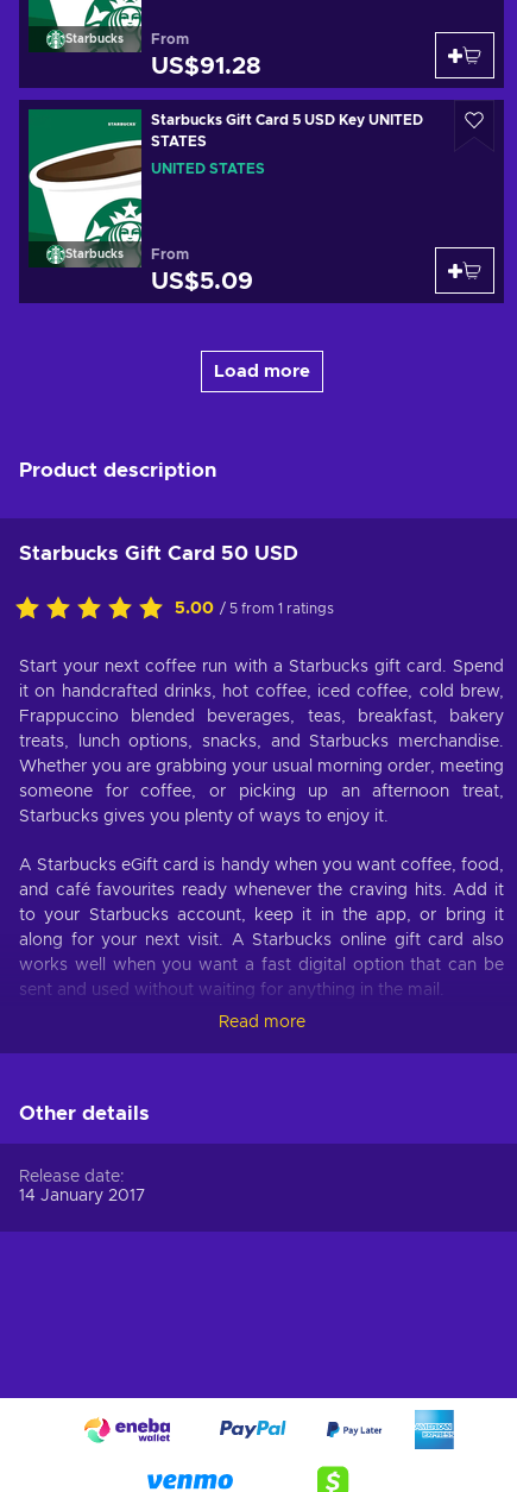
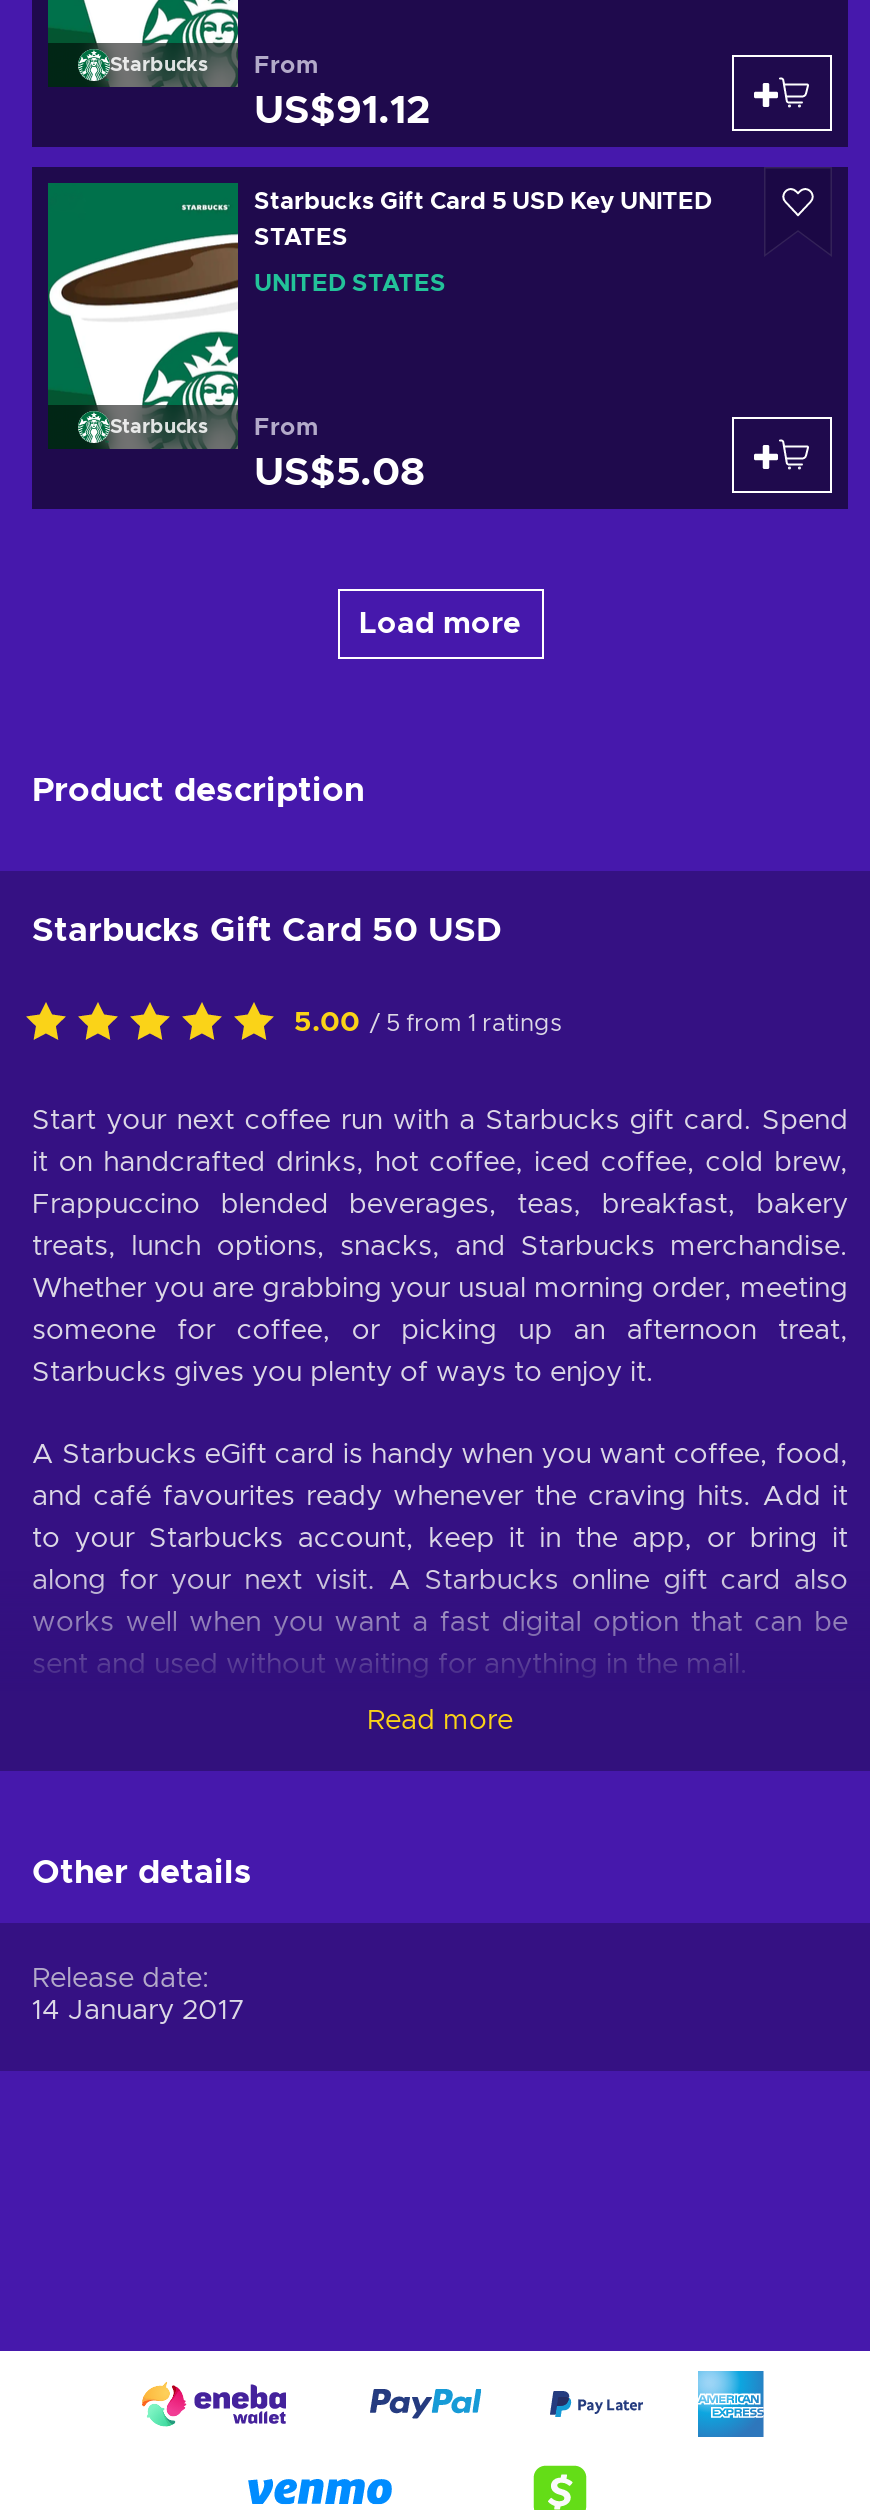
[151,54,260,78] US$91.28 -> [254,91,430,131] US$91.12
[151,269,253,293] US$5.09 -> [254,453,424,493] US$5.08

